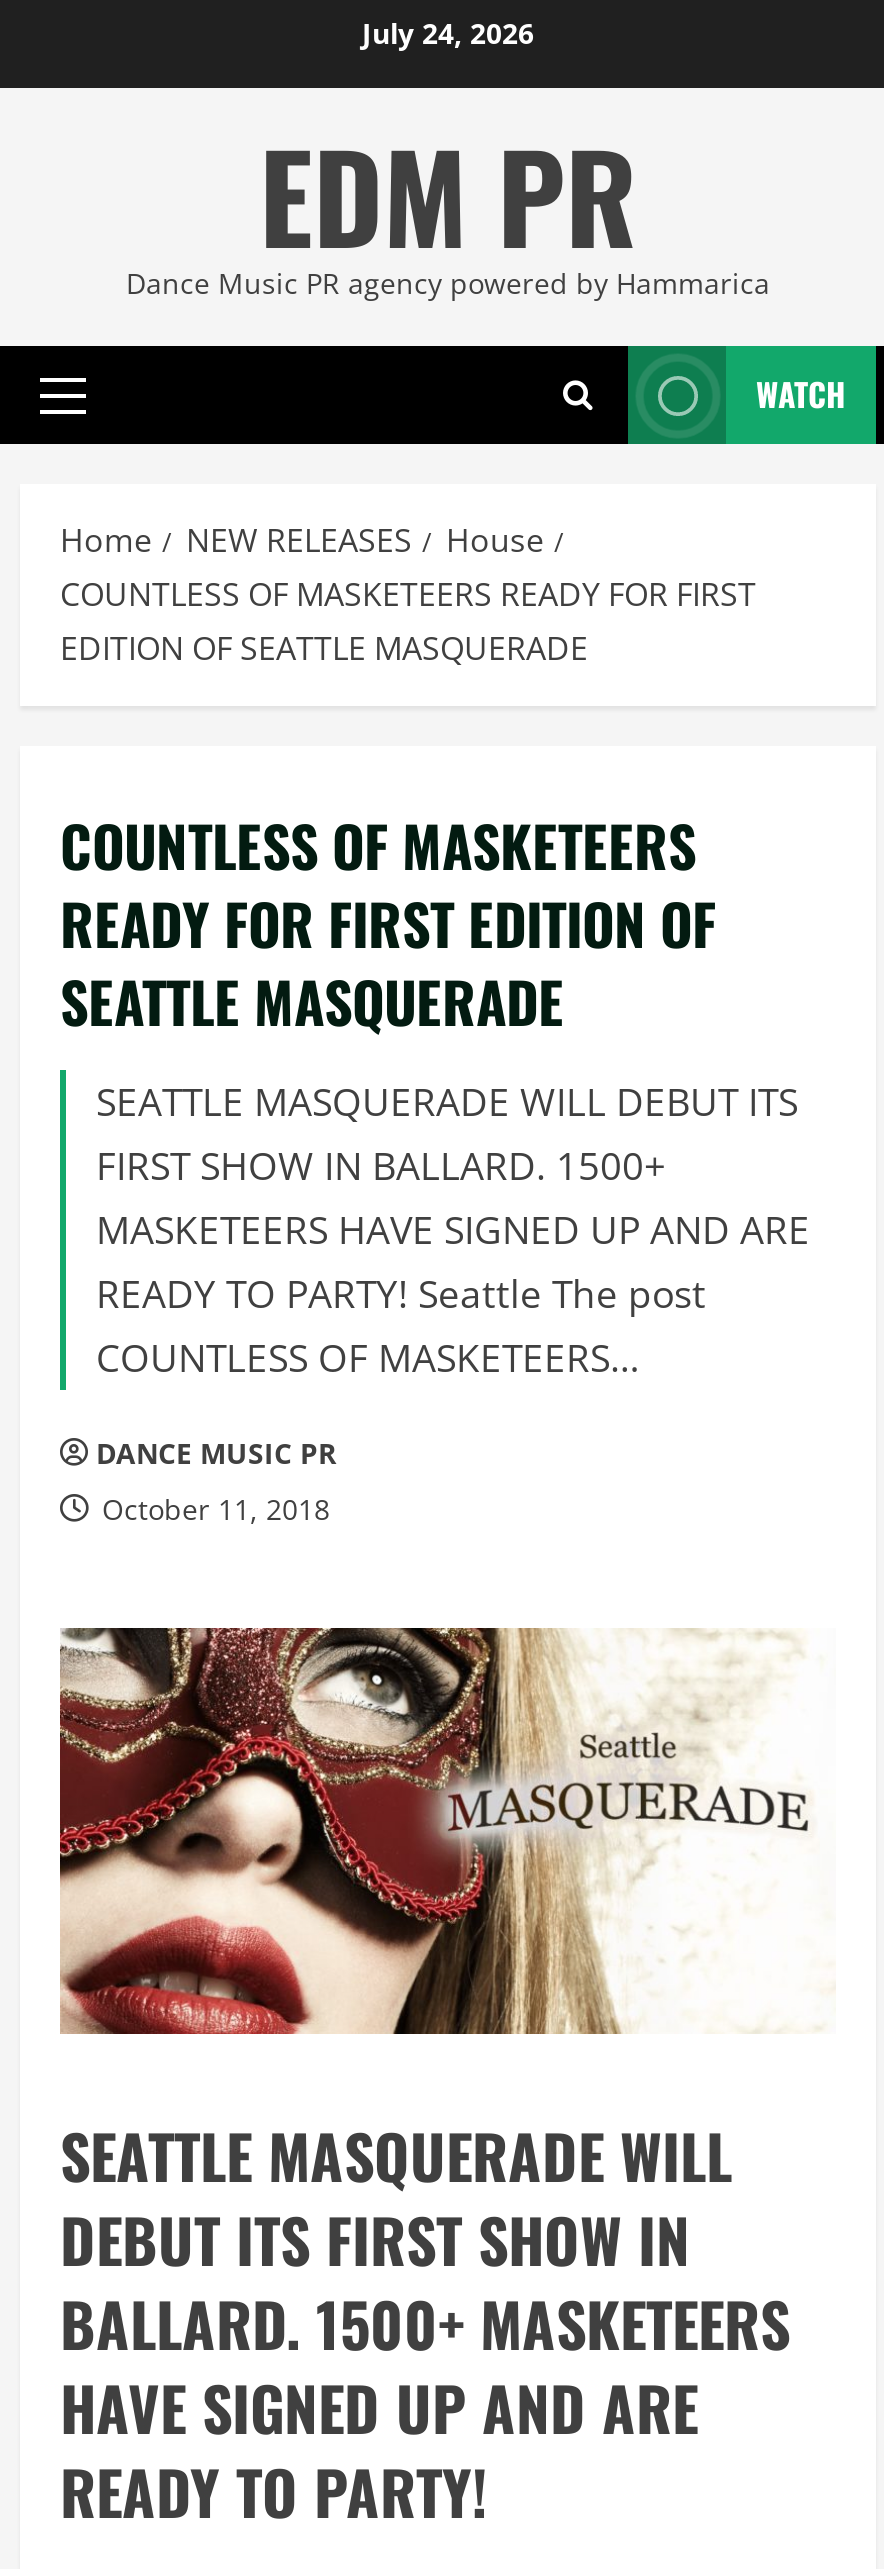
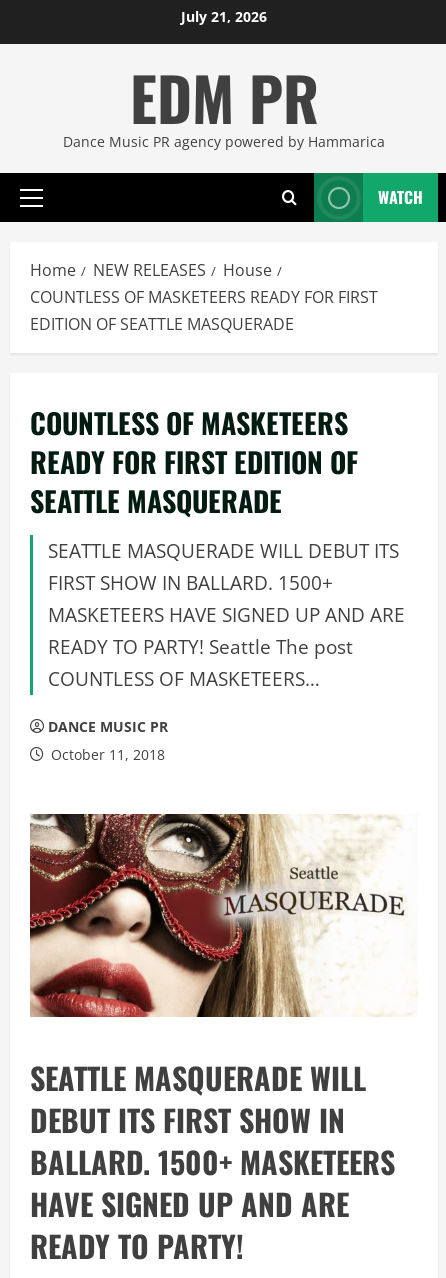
[362,14,534,52] July 24, 2026 -> [181,7,267,26] July 21, 2026

